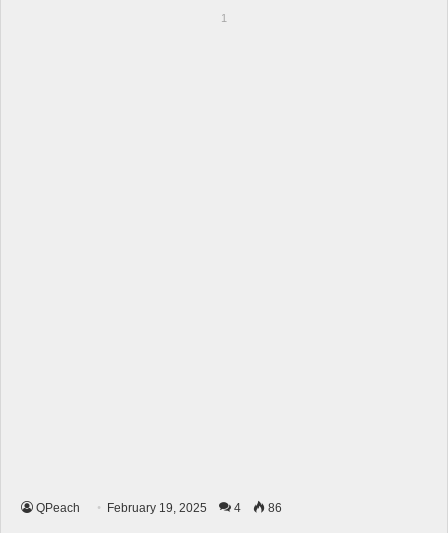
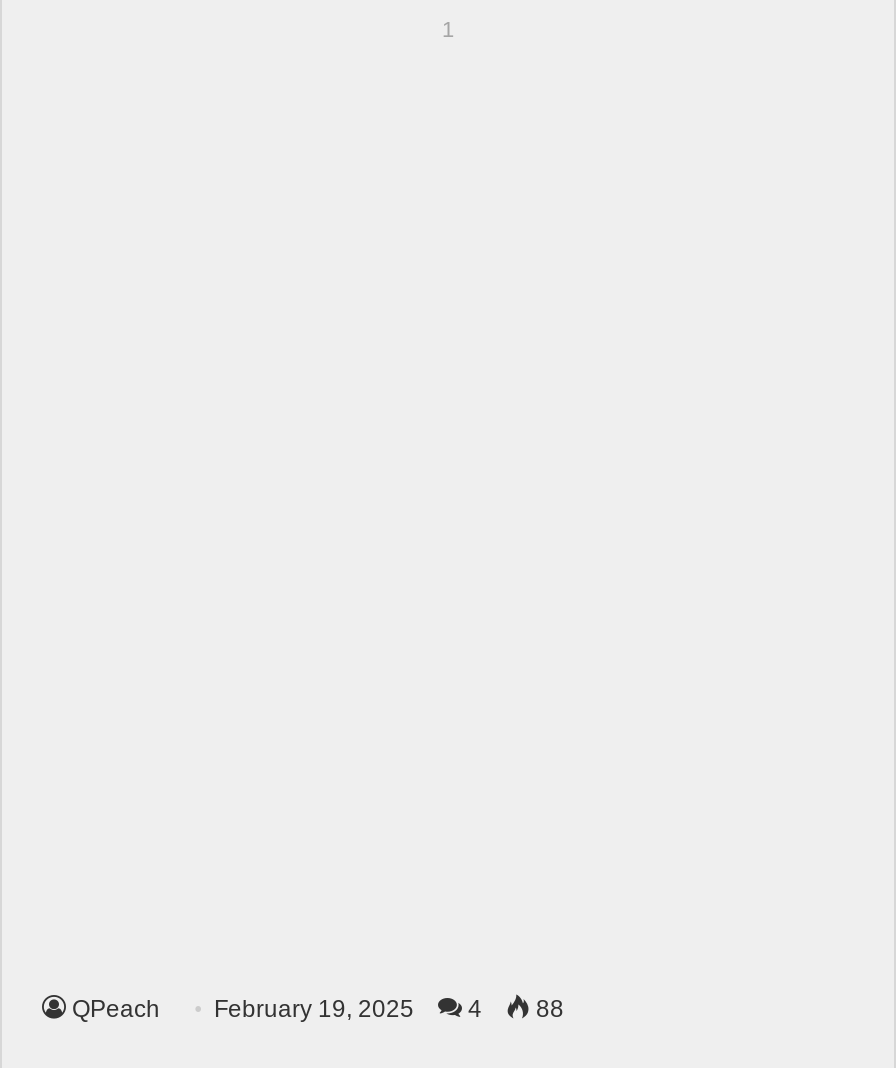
[36,501,282,515] QPeach February 19, 2025 4 86 -> [72,994,564,1022] QPeach February 19, 2025 4 88

